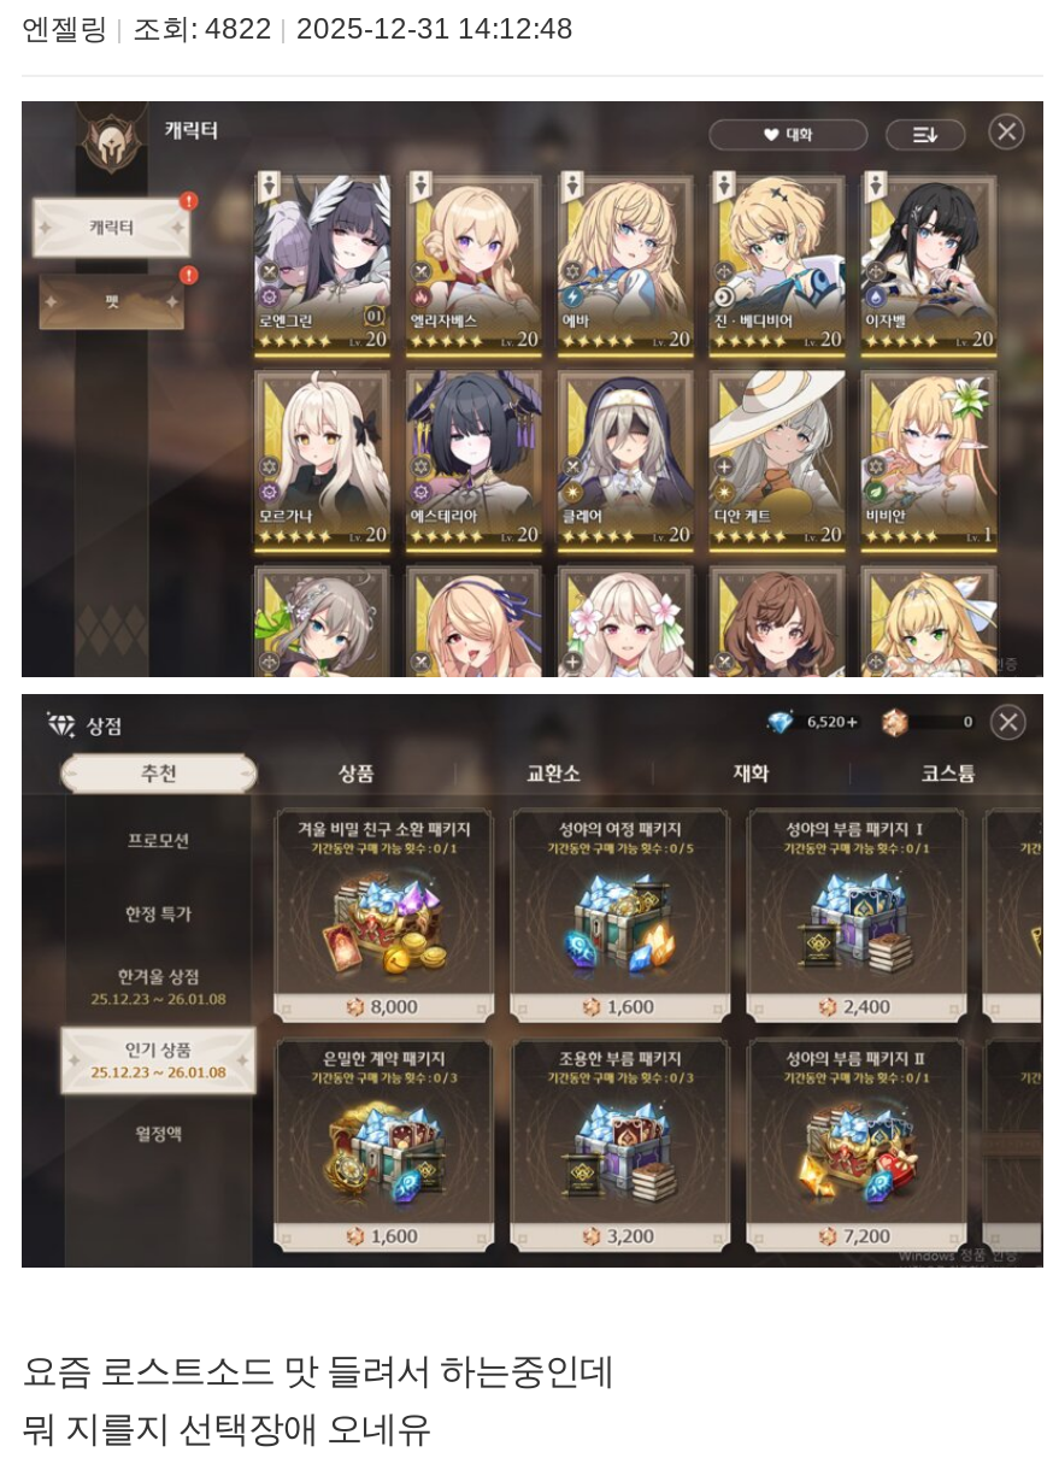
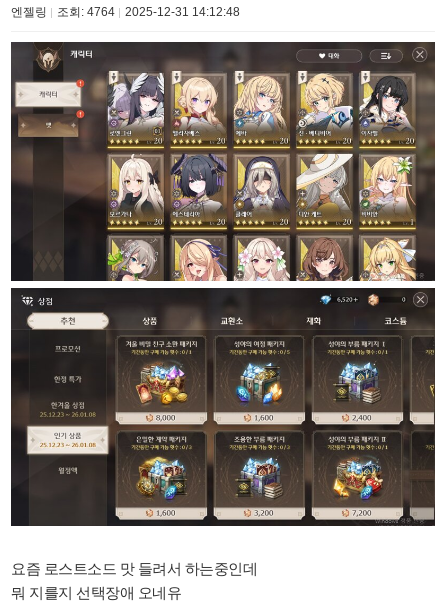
[22,12,573,46] 엔젤링 조회: 4822 2025-12-31 14:12:48 -> [11,5,240,19] 엔젤링 조회: 4764 2025-12-31 14:12:48

